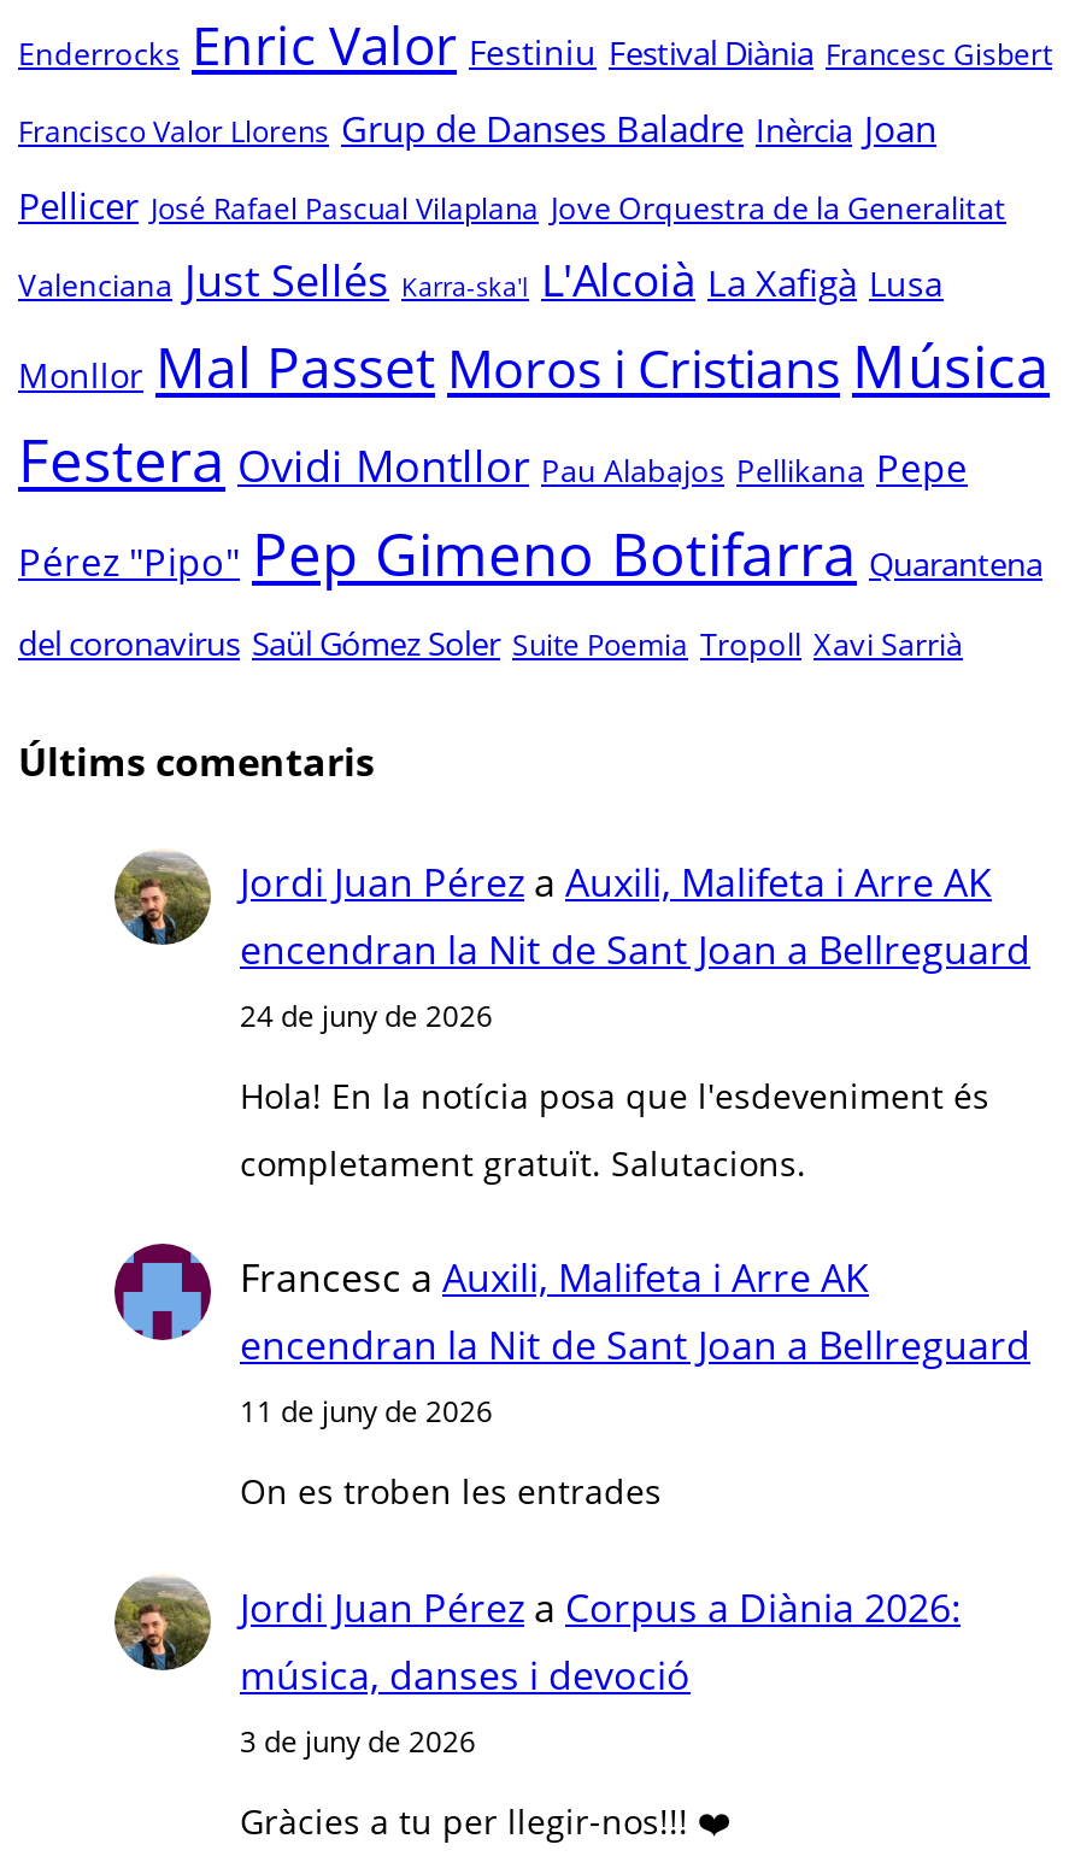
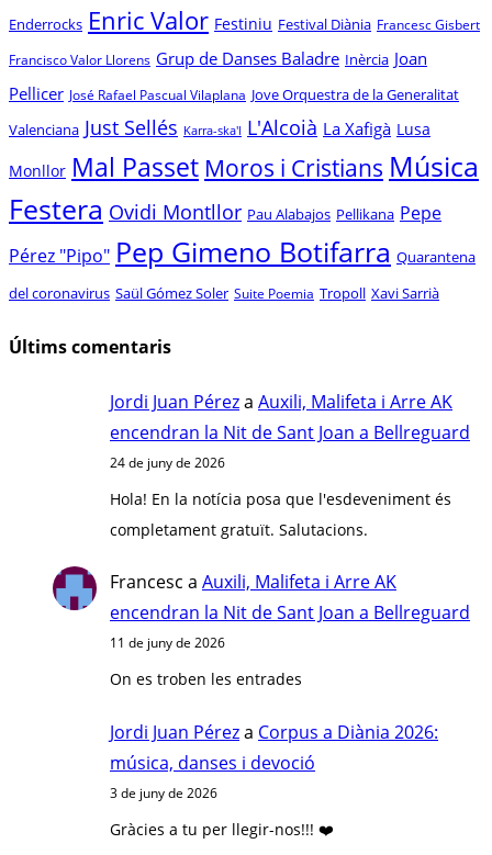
[112,848,213,947] [image] -> none
[112,1574,213,1673] [image] -> none

